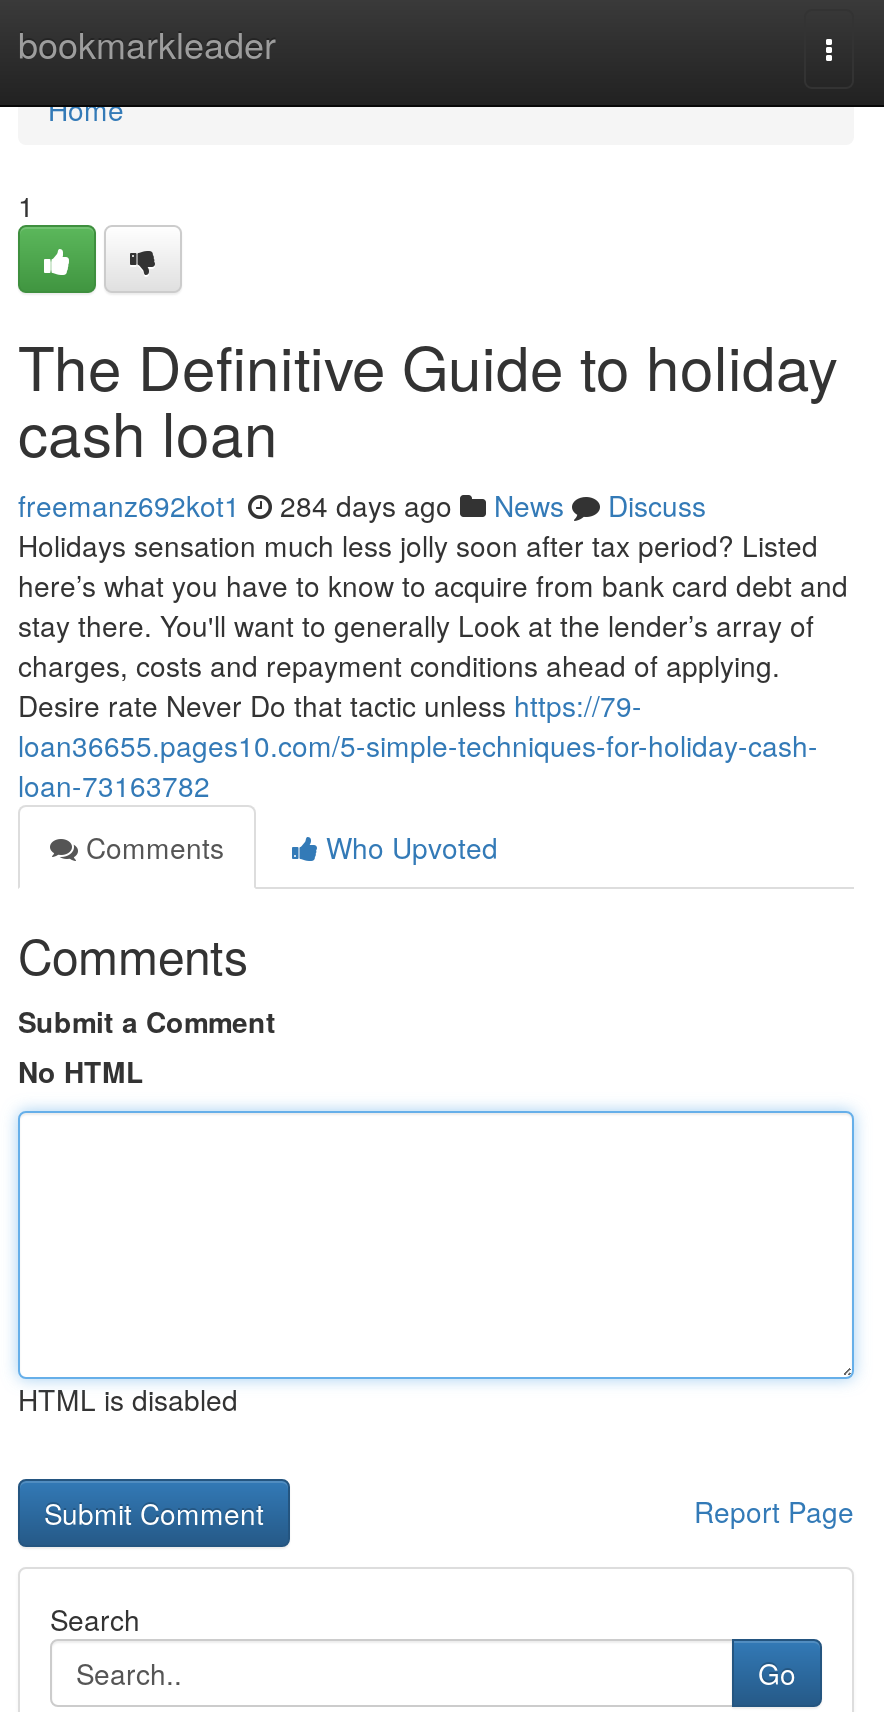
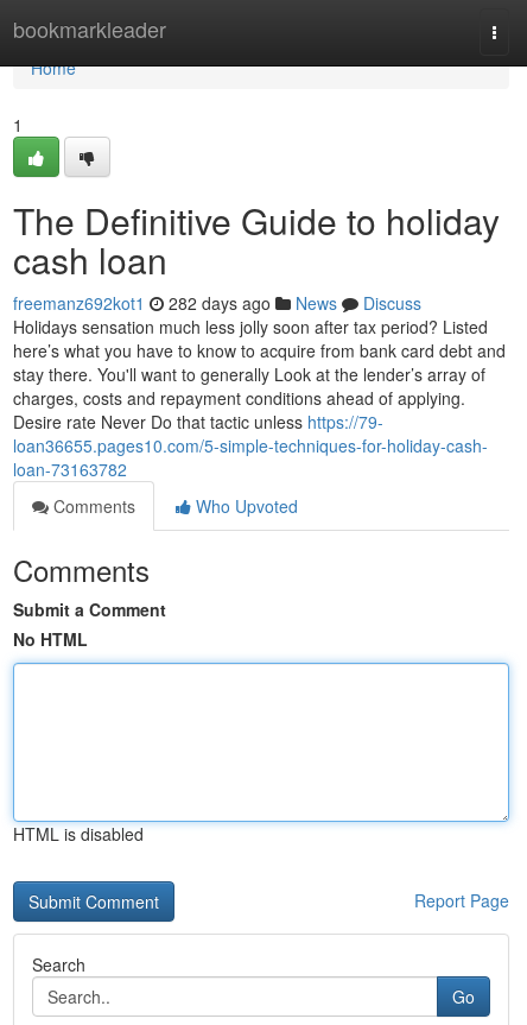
[18,485,706,525] freemanz692kot1 284 days ago News Discuss -> [13,291,421,315] freemanz692kot1 282 days ago News Discuss

